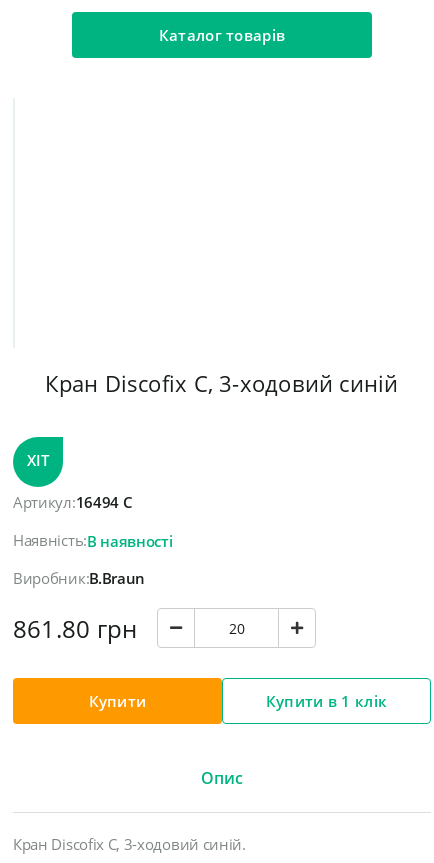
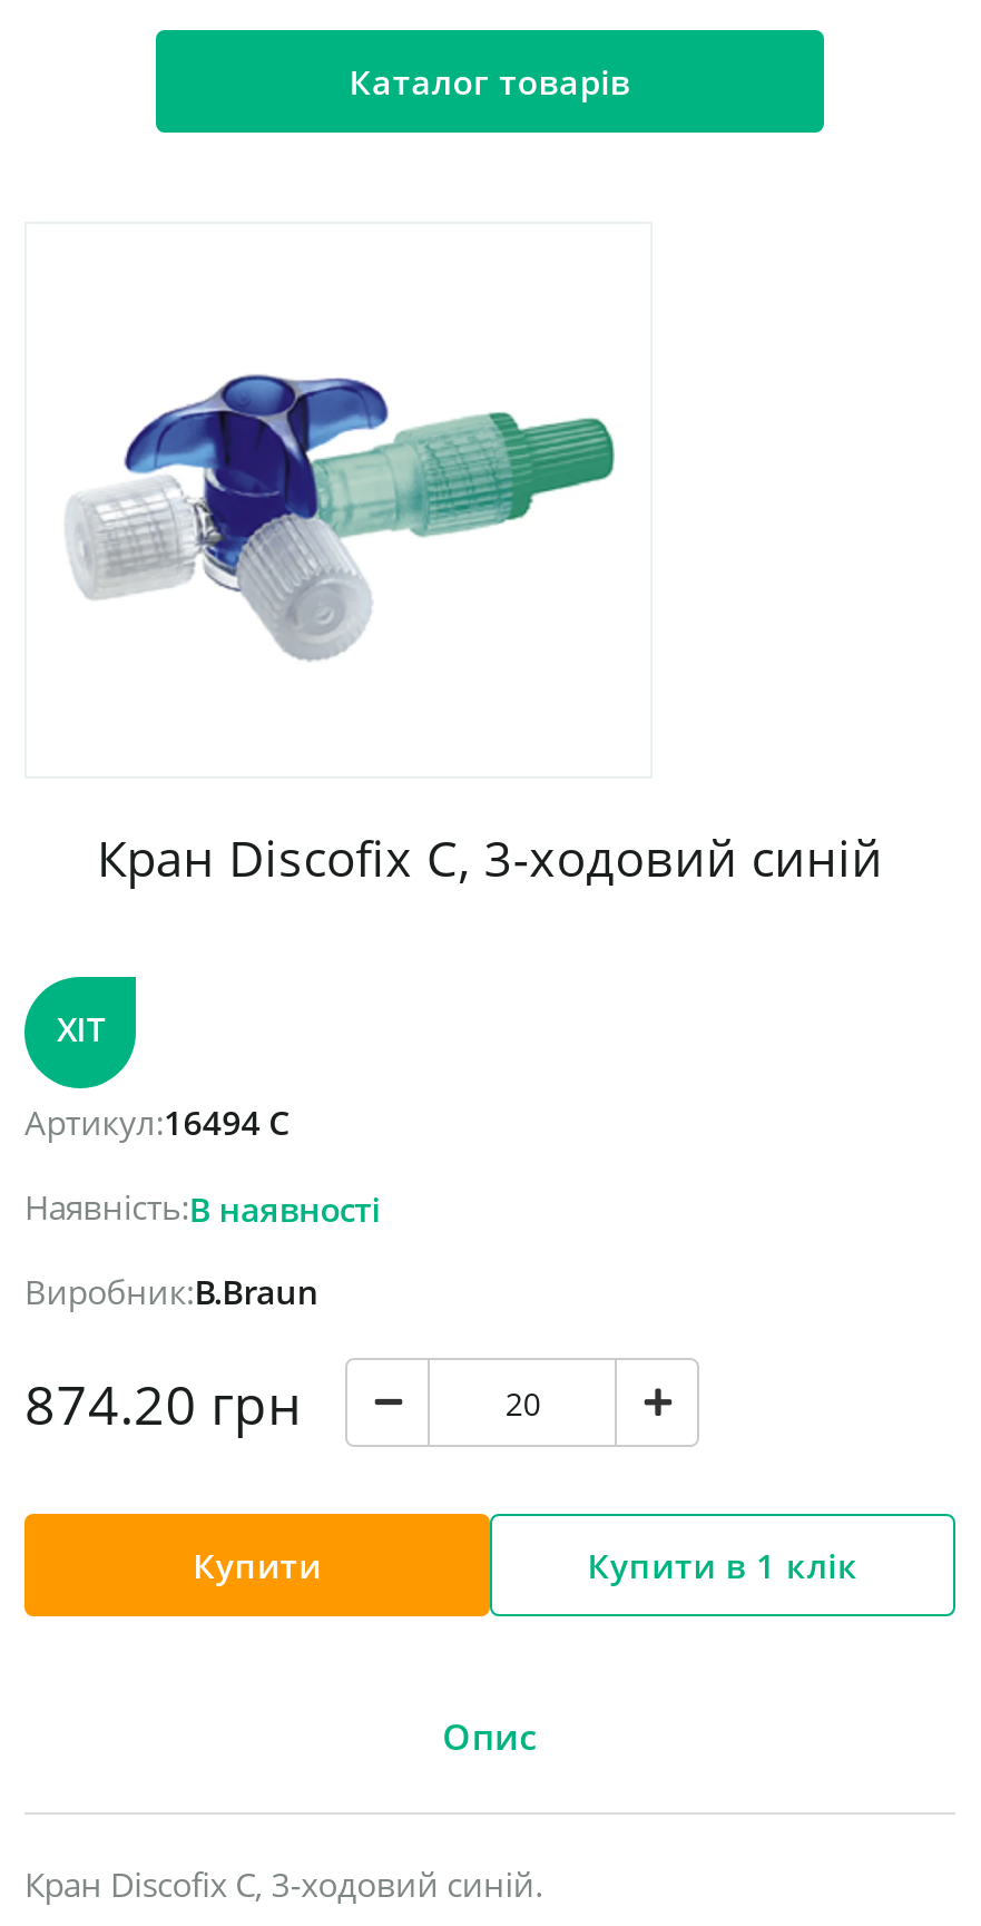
none -> [67,373,617,661] [image]
[13,612,137,645] 861.80 грн -> [24,1366,302,1440] 874.20 грн

